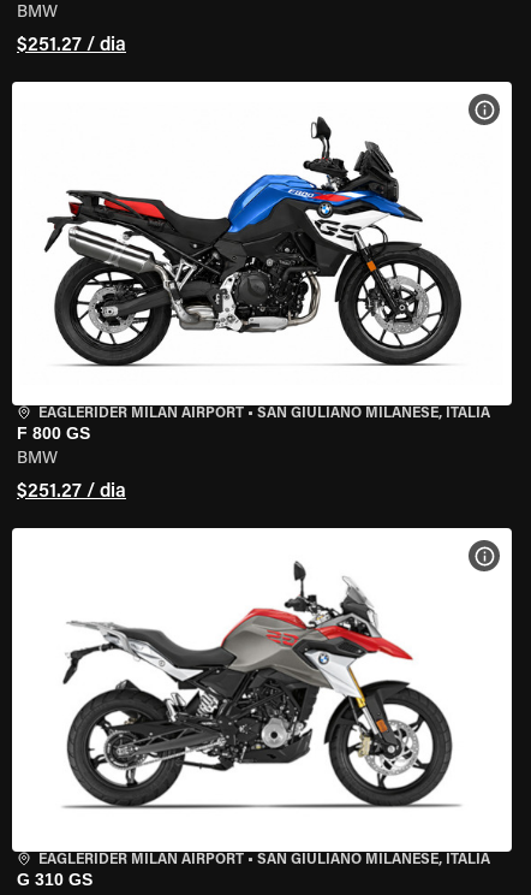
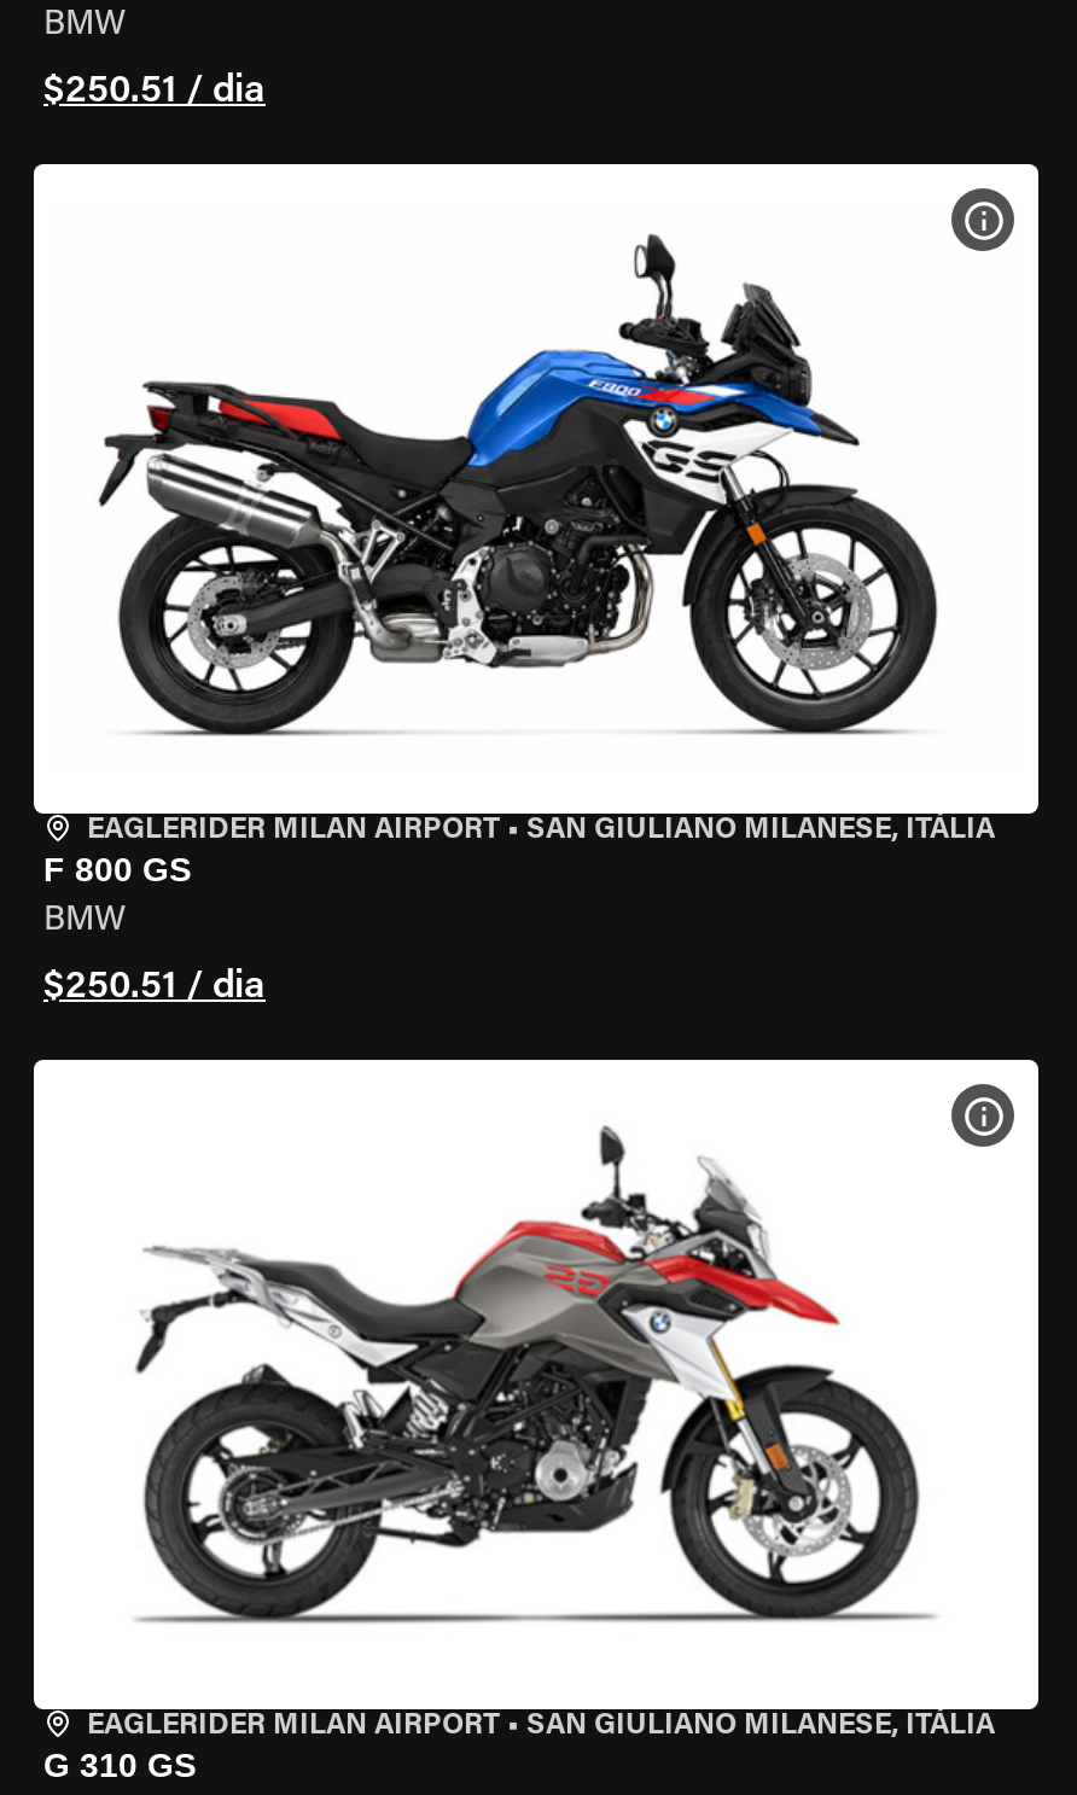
[17,36,126,55] $251.27 / dia -> [43,72,266,111] $250.51 / dia
[17,482,126,502] $251.27 / dia -> [43,968,266,1007] $250.51 / dia

